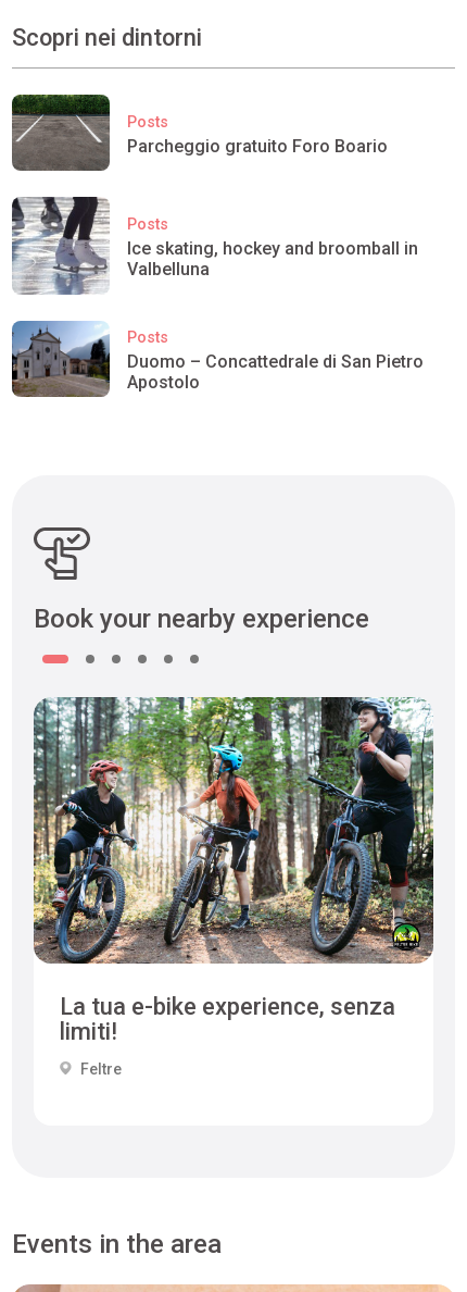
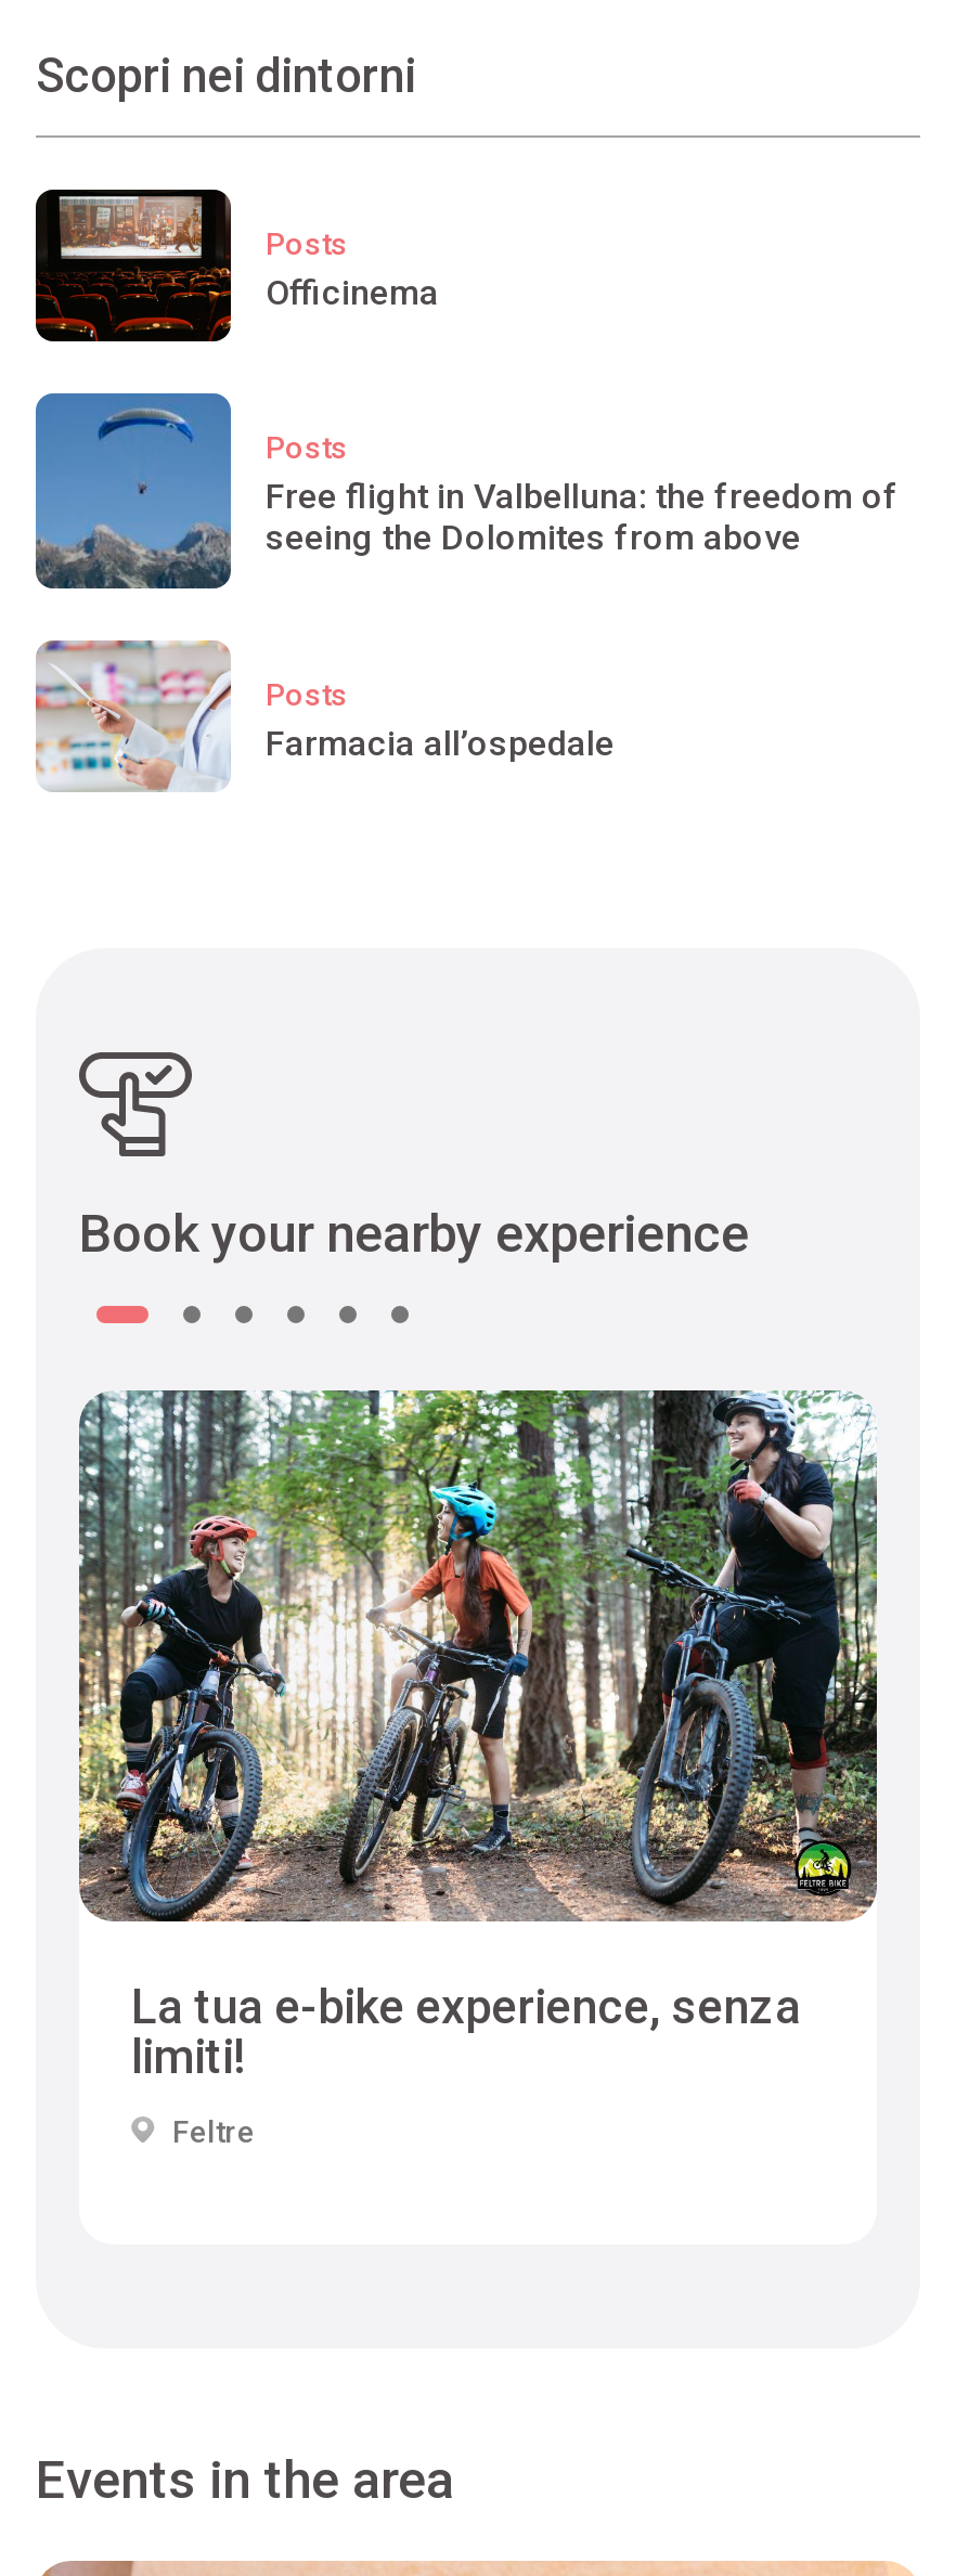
[11,94,388,172] [image] | Parcheggio gratuito Foro Boario -> [34,187,439,344] [image] | Officinema
[11,196,418,295] [image] | Ice skating, hockey and broomball in | Valbelluna -> [34,391,899,588] [image] | Free flight in Valbelluna: the freedom of | seeing the Dolomites from above
[11,320,424,398] [image] | Duomo – Concattedrale di San Pietro | Apostolo -> [36,638,615,792] [image] | Farmacia all’ospedale

